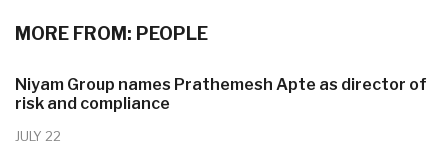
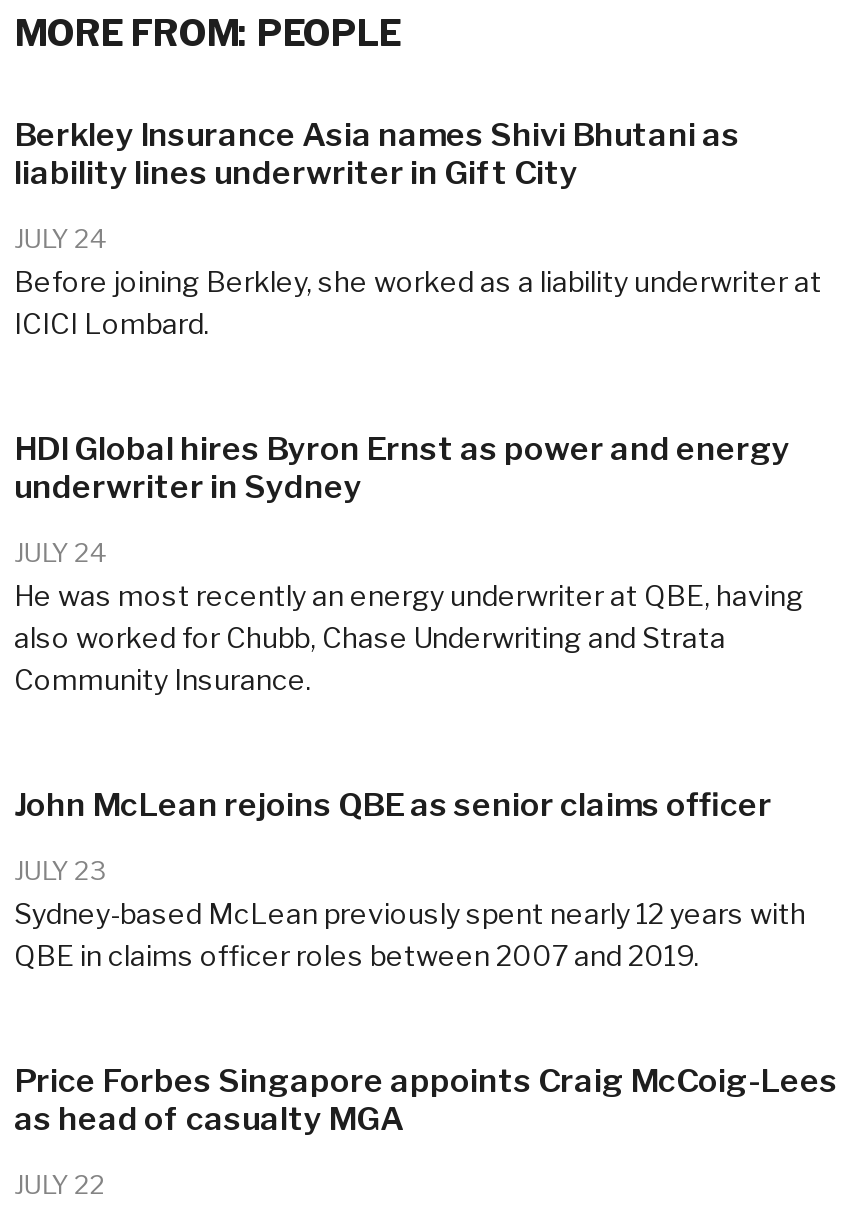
[15,75,427,113] Niyam Group names Prathemesh Apte as director of | risk and compliance -> [14,116,838,1138] Berkley Insurance Asia names Shivi Bhutani as | liability lines underwriter in Gift City | JULY 24 | Before joining Berkley, she worked as a liability underwriter at | ICICI Lombard. | HDI Global hires Byron Ernst as power and energy | underwriter in Sydney | JULY 24 | He was most recently an energy underwriter at QBE, having | also worked for Chubb, Chase Underwriting and Strata | Community Insurance. | John McLean rejoins QBE as senior claims officer | JULY 23 | Sydney-based McLean previously spent nearly 12 years with | QBE in claims officer roles between 2007 and 2019. | Price Forbes Singapore appoints Craig McCoig-Lees | as head of casualty MGA

